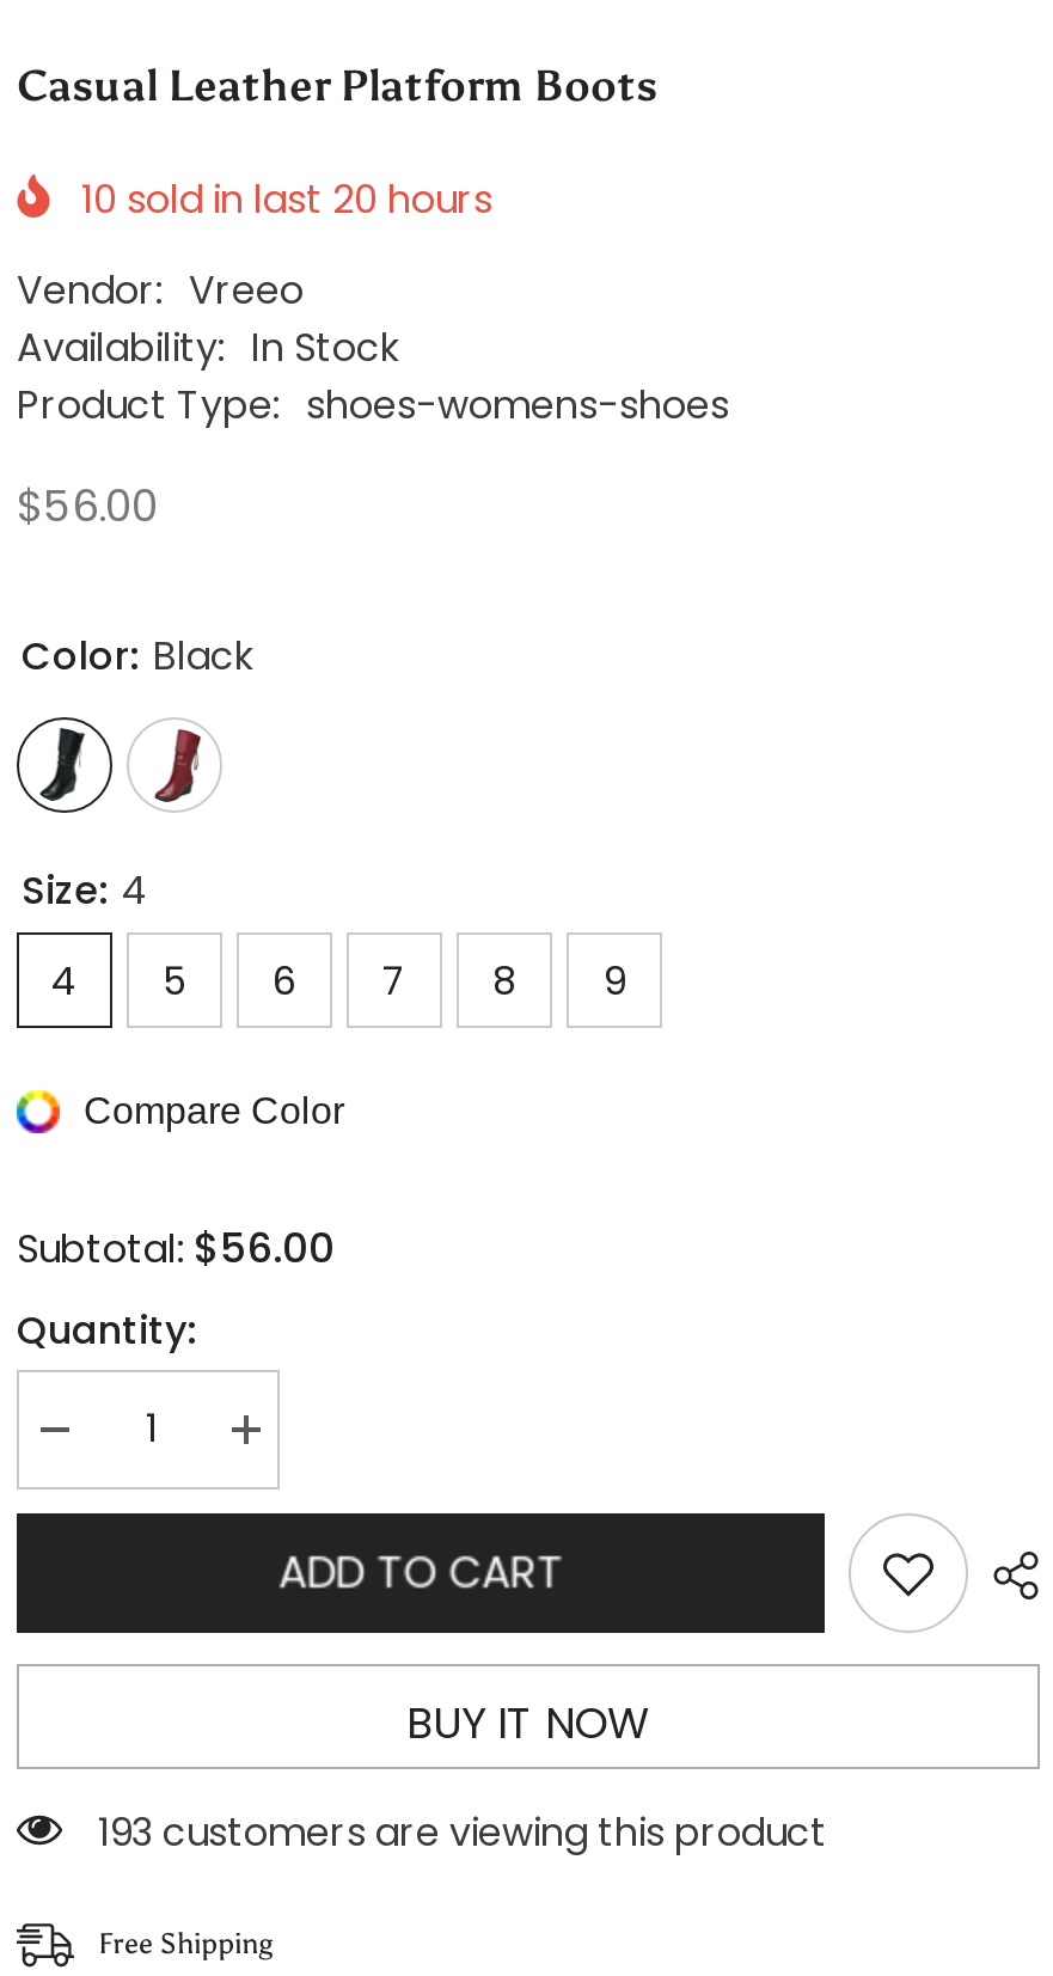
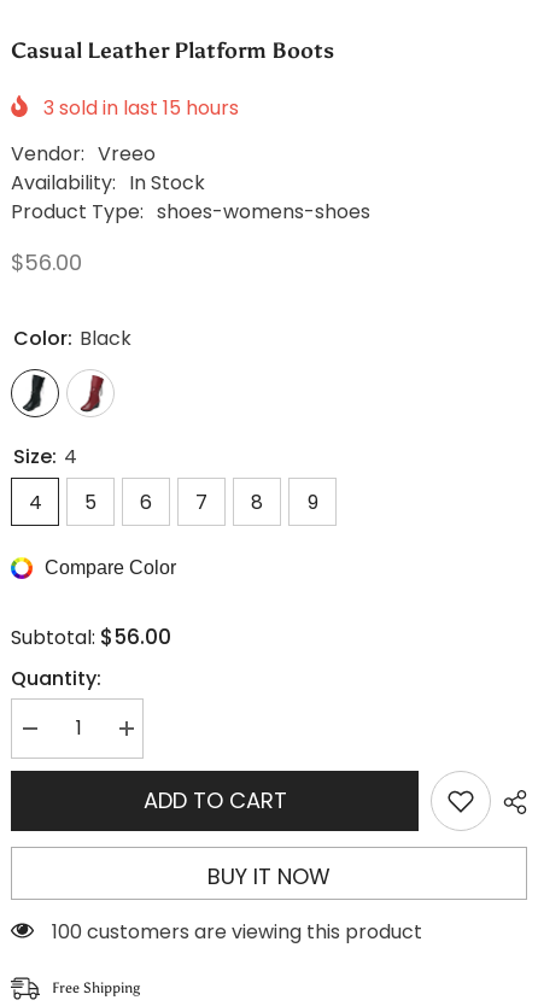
[81,171,492,226] 10 sold in last 20 hours -> [43,94,239,121] 3 sold in last 15 hours
[98,1804,827,1859] 193 customers are viewing this product -> [52,917,422,945] 100 customers are viewing this product

